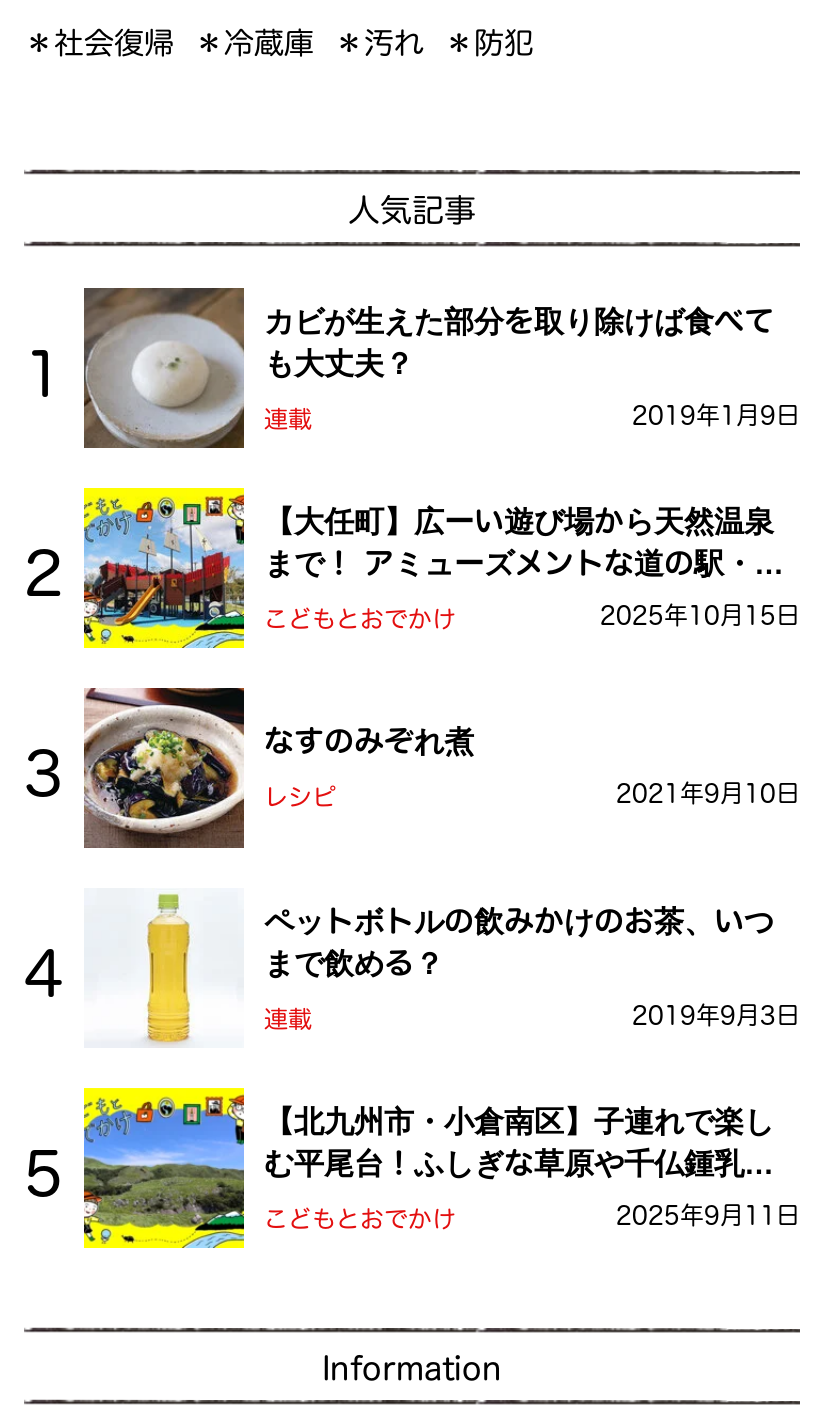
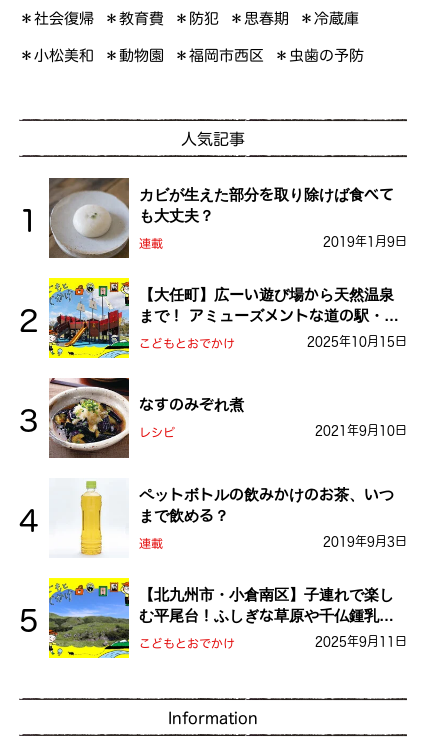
[194,28,424,58] ＊冷蔵庫 | ＊汚れ -> [104,11,164,26] ＊教育費
none -> [19,11,364,63] ＊思春期 | ＊冷蔵庫 | ＊小松美和 | ＊動物園 | ＊福岡市西区 | ＊虫歯の予防

